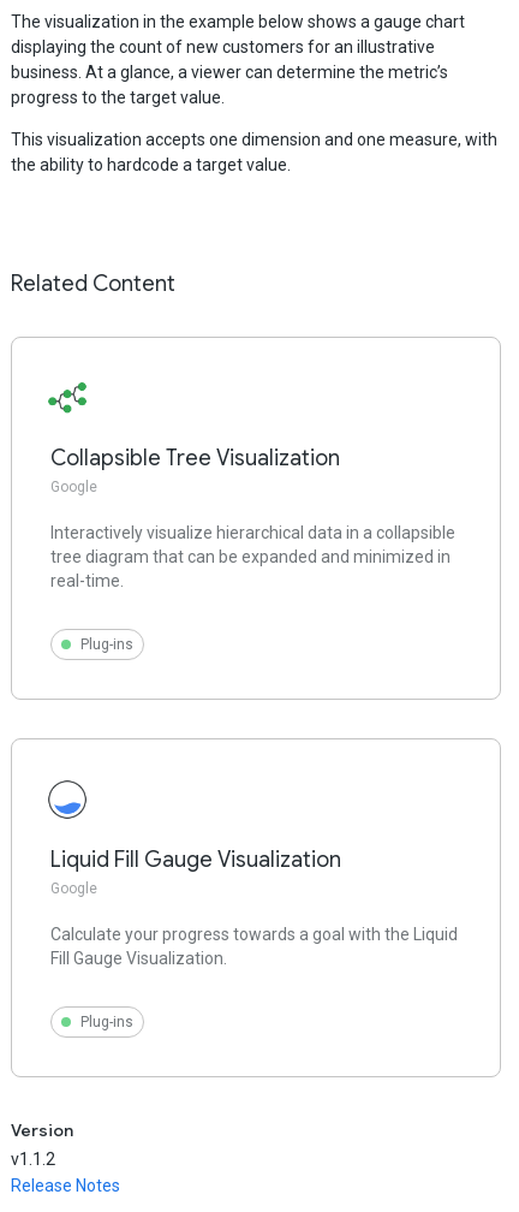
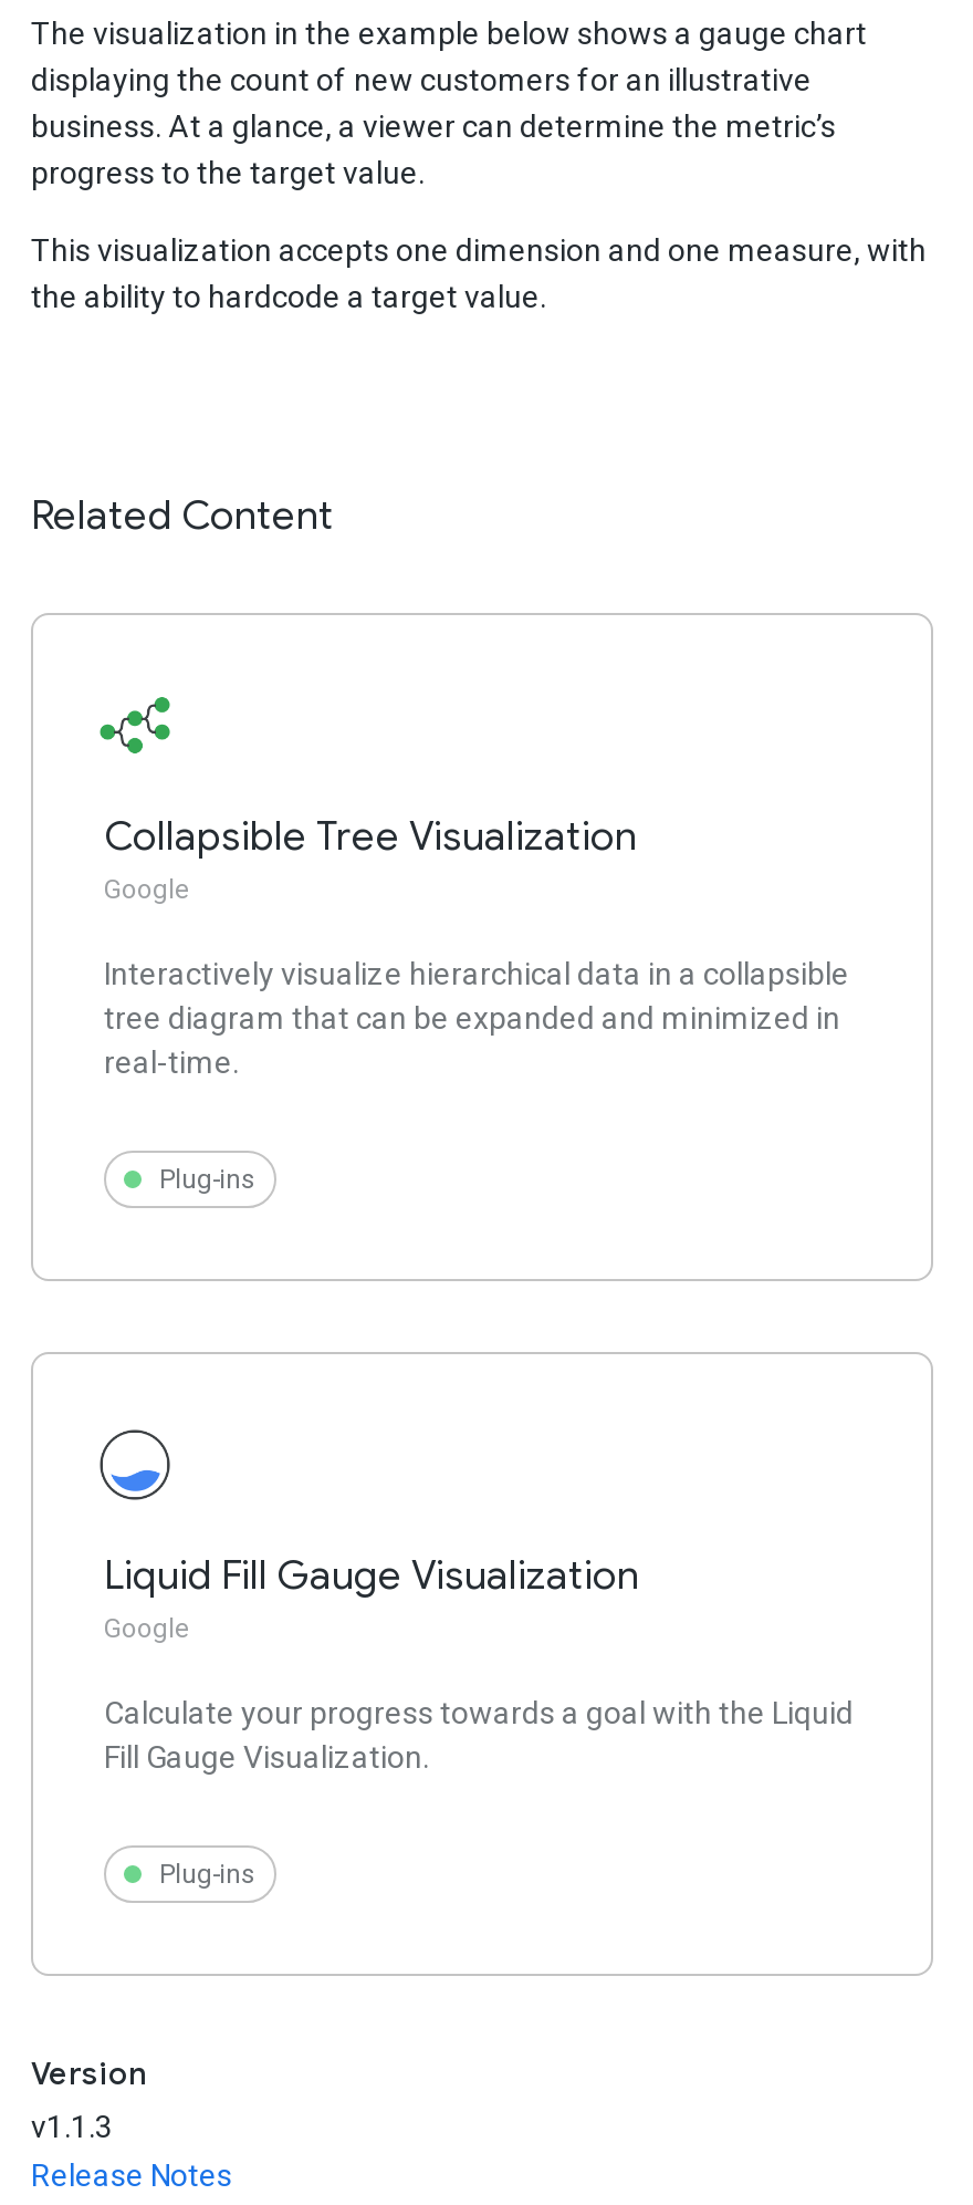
[11,1149,55,1169] v1.1.2 -> [31,2109,113,2144] v1.1.3

